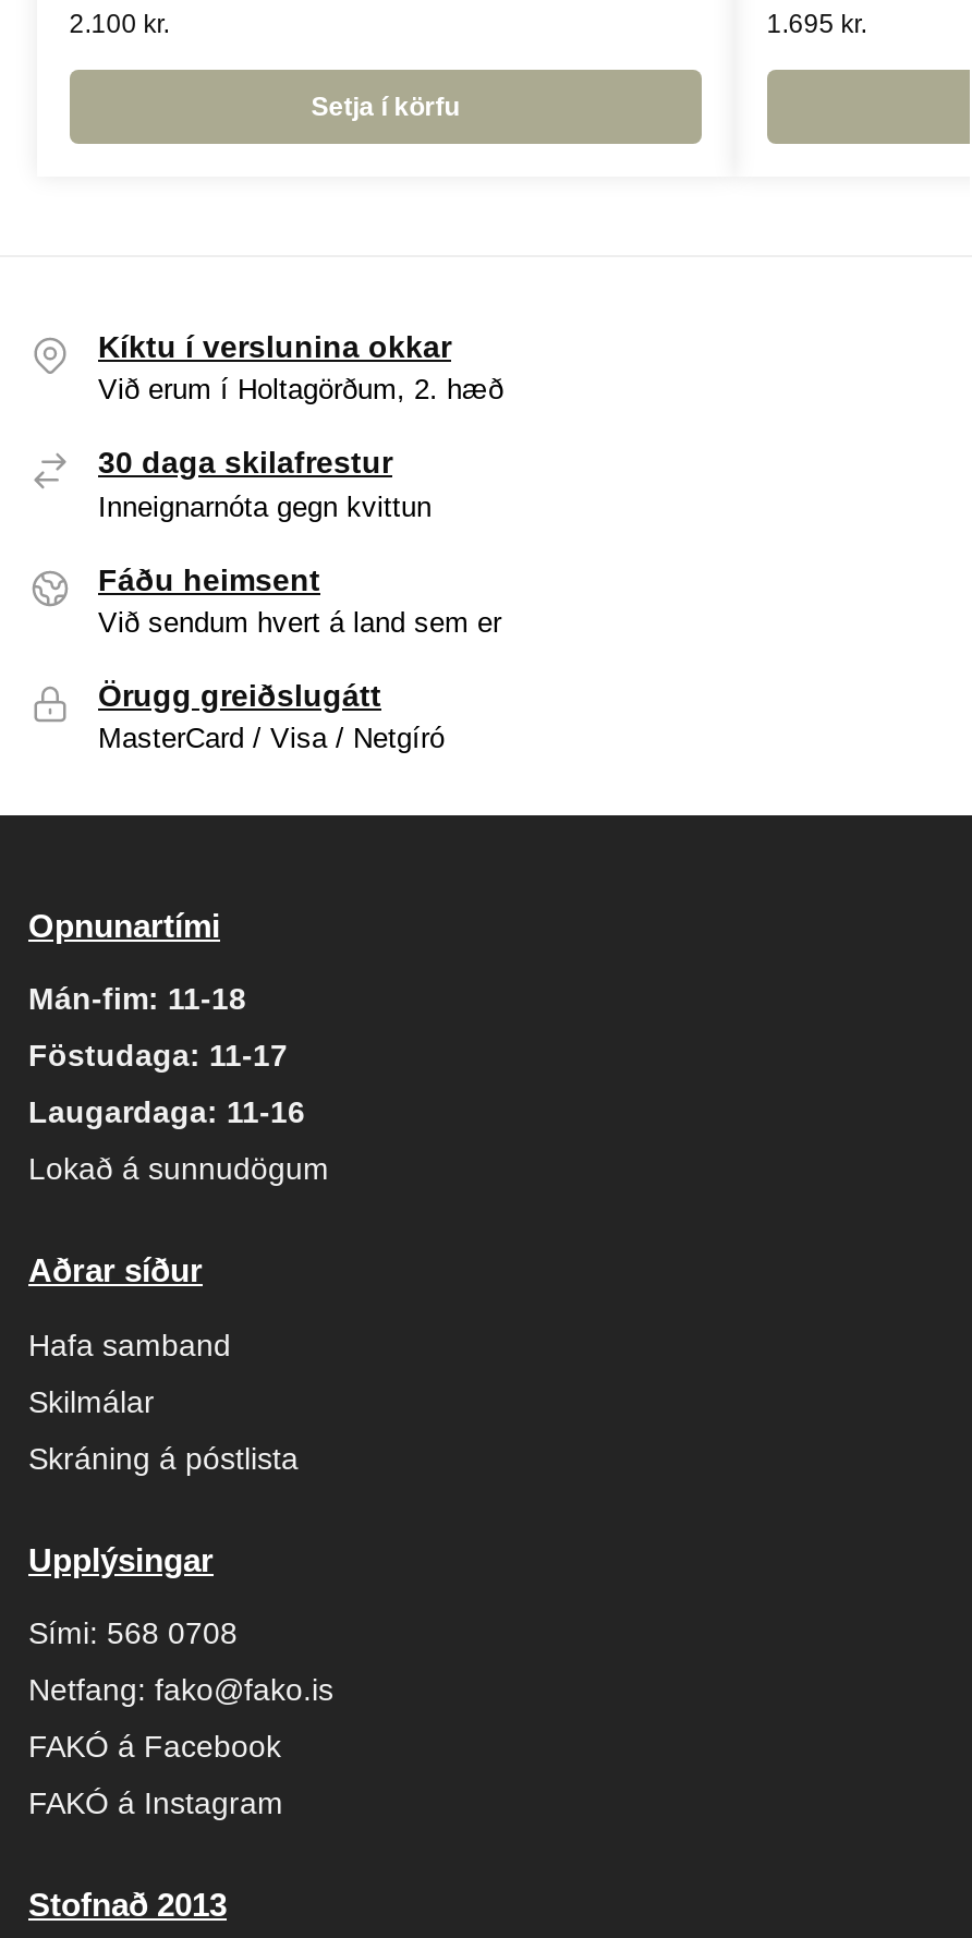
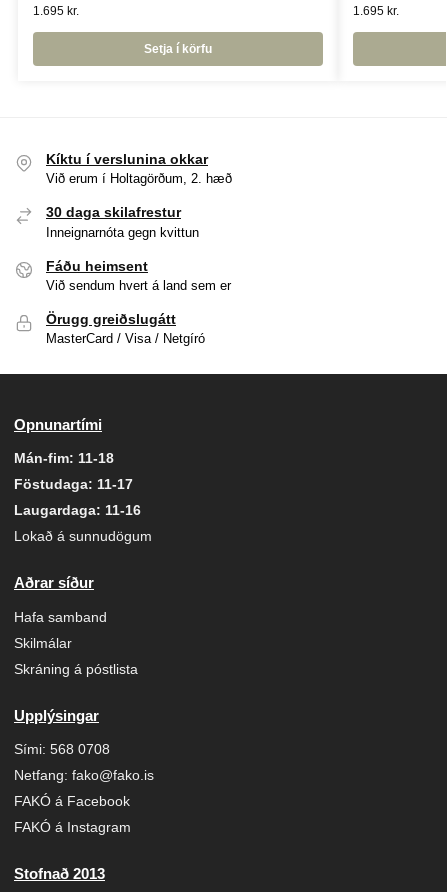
[69,8,170,39] 2.100 kr. -> [33,4,79,18] 1.695 kr.

